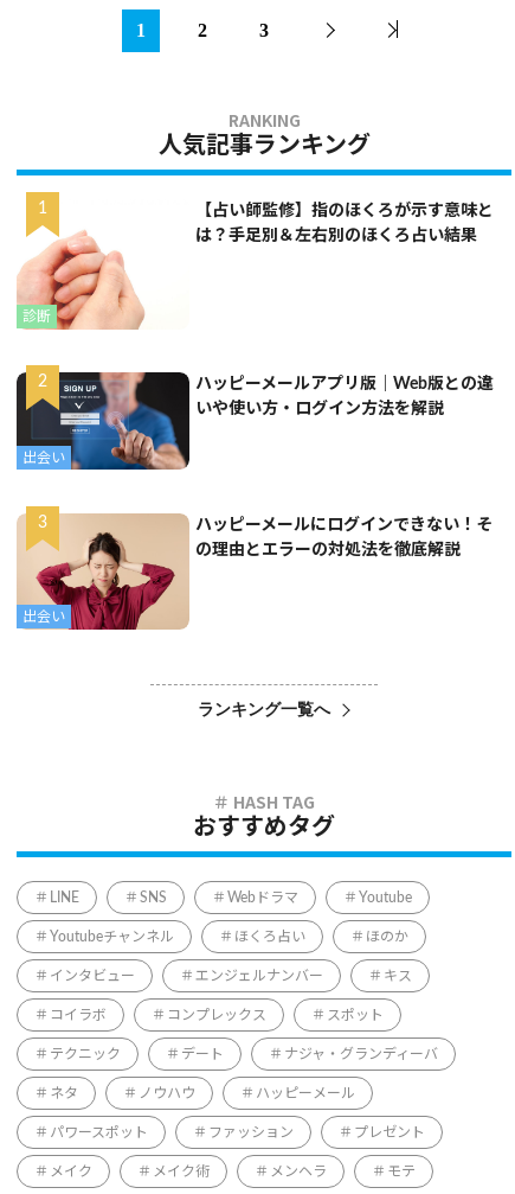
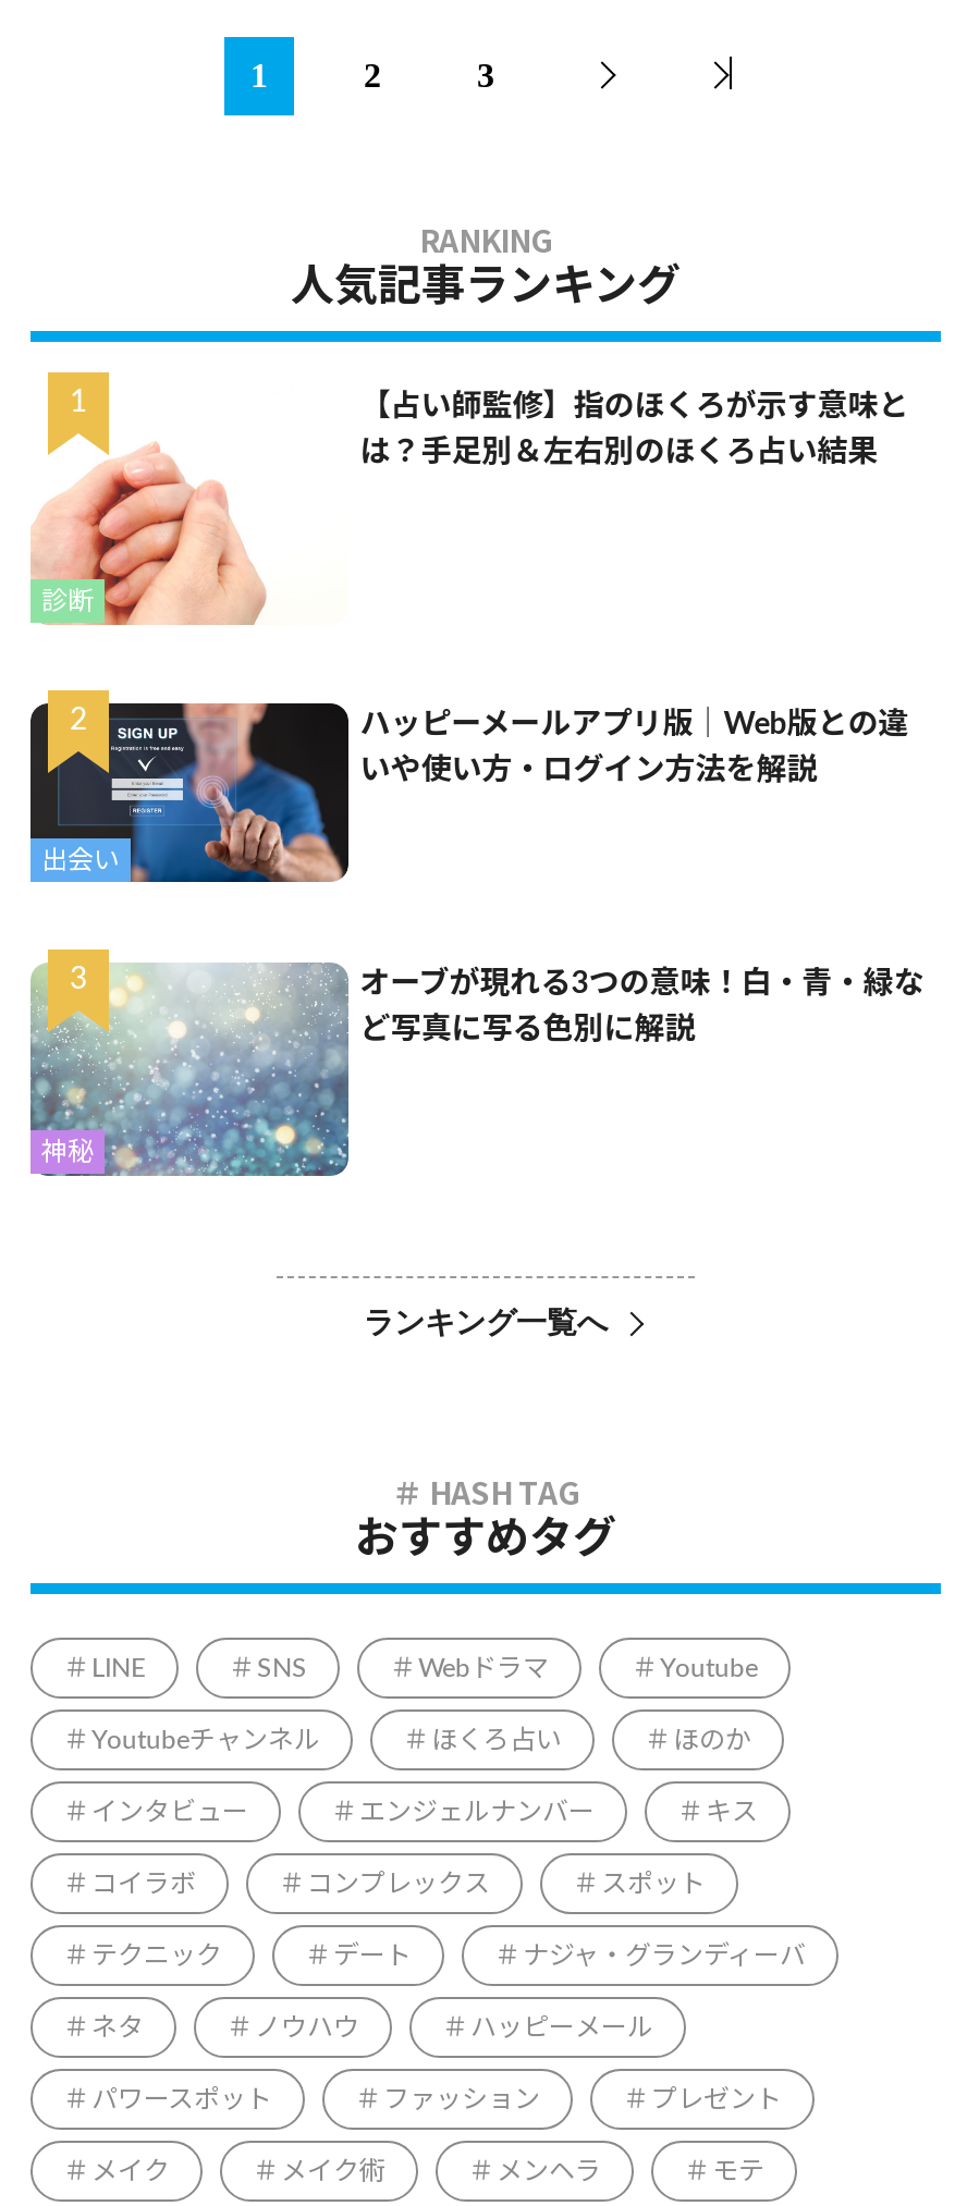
[17,513,189,631] [image] | 出会い -> [28,963,351,1178] [image] | 神秘
[196,517,493,534] ハッピーメールにログインできない！そ -> [360,969,924,1000] オーブが現れる3つの意味！白・青・緑な
[196,542,461,559] の理由とエラーの対処法を徹底解説 -> [360,1015,695,1046] ど写真に写る色別に解説

